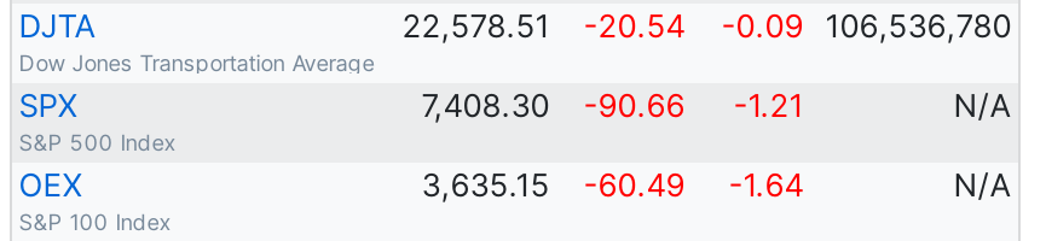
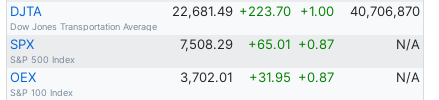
[402,6,1011,45] 22,578.51 | -20.54 | -0.09 106,536,780 -> [172,2,420,18] 22,681.49 +223.70 +1.00 | 40,706,870
[421,86,803,124] 7,408.30 | -90.66 | -1.21 -> [180,35,334,51] 7,508.29 | +65.01 +0.87
[421,165,803,204] 3,635.15 | -60.49 | -1.64 -> [180,68,334,84] 3,702.01 | +31.95 +0.87

